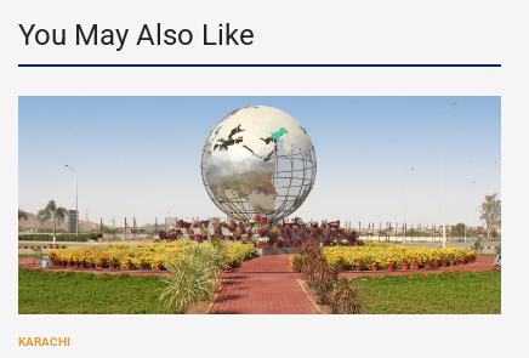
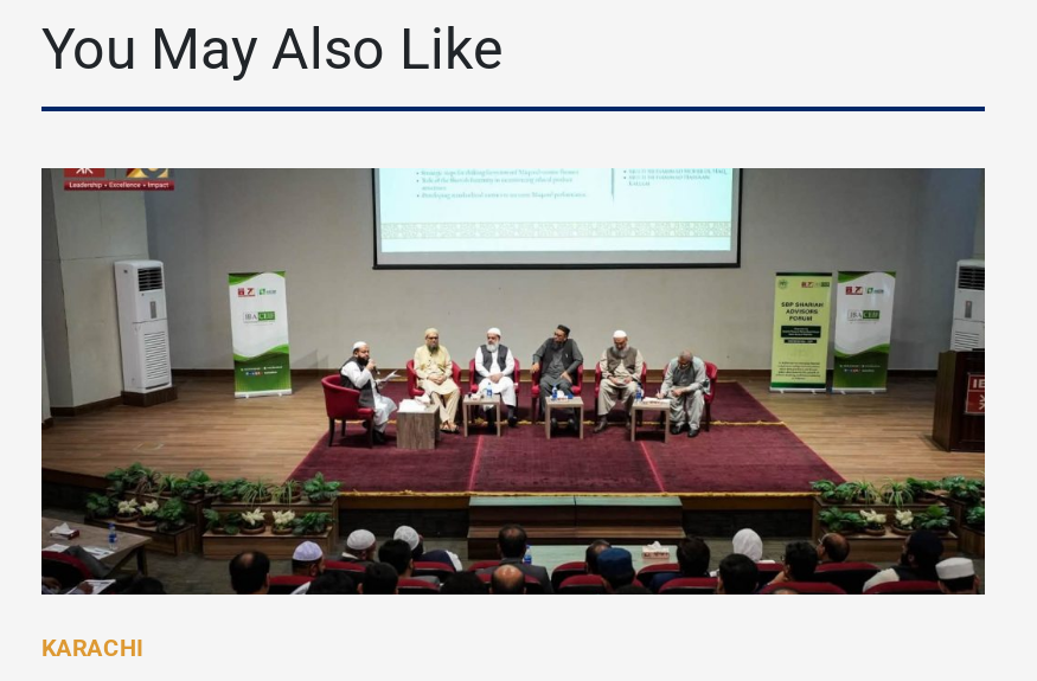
[17,95,502,316] [image] -> [39,165,987,596] [image]

